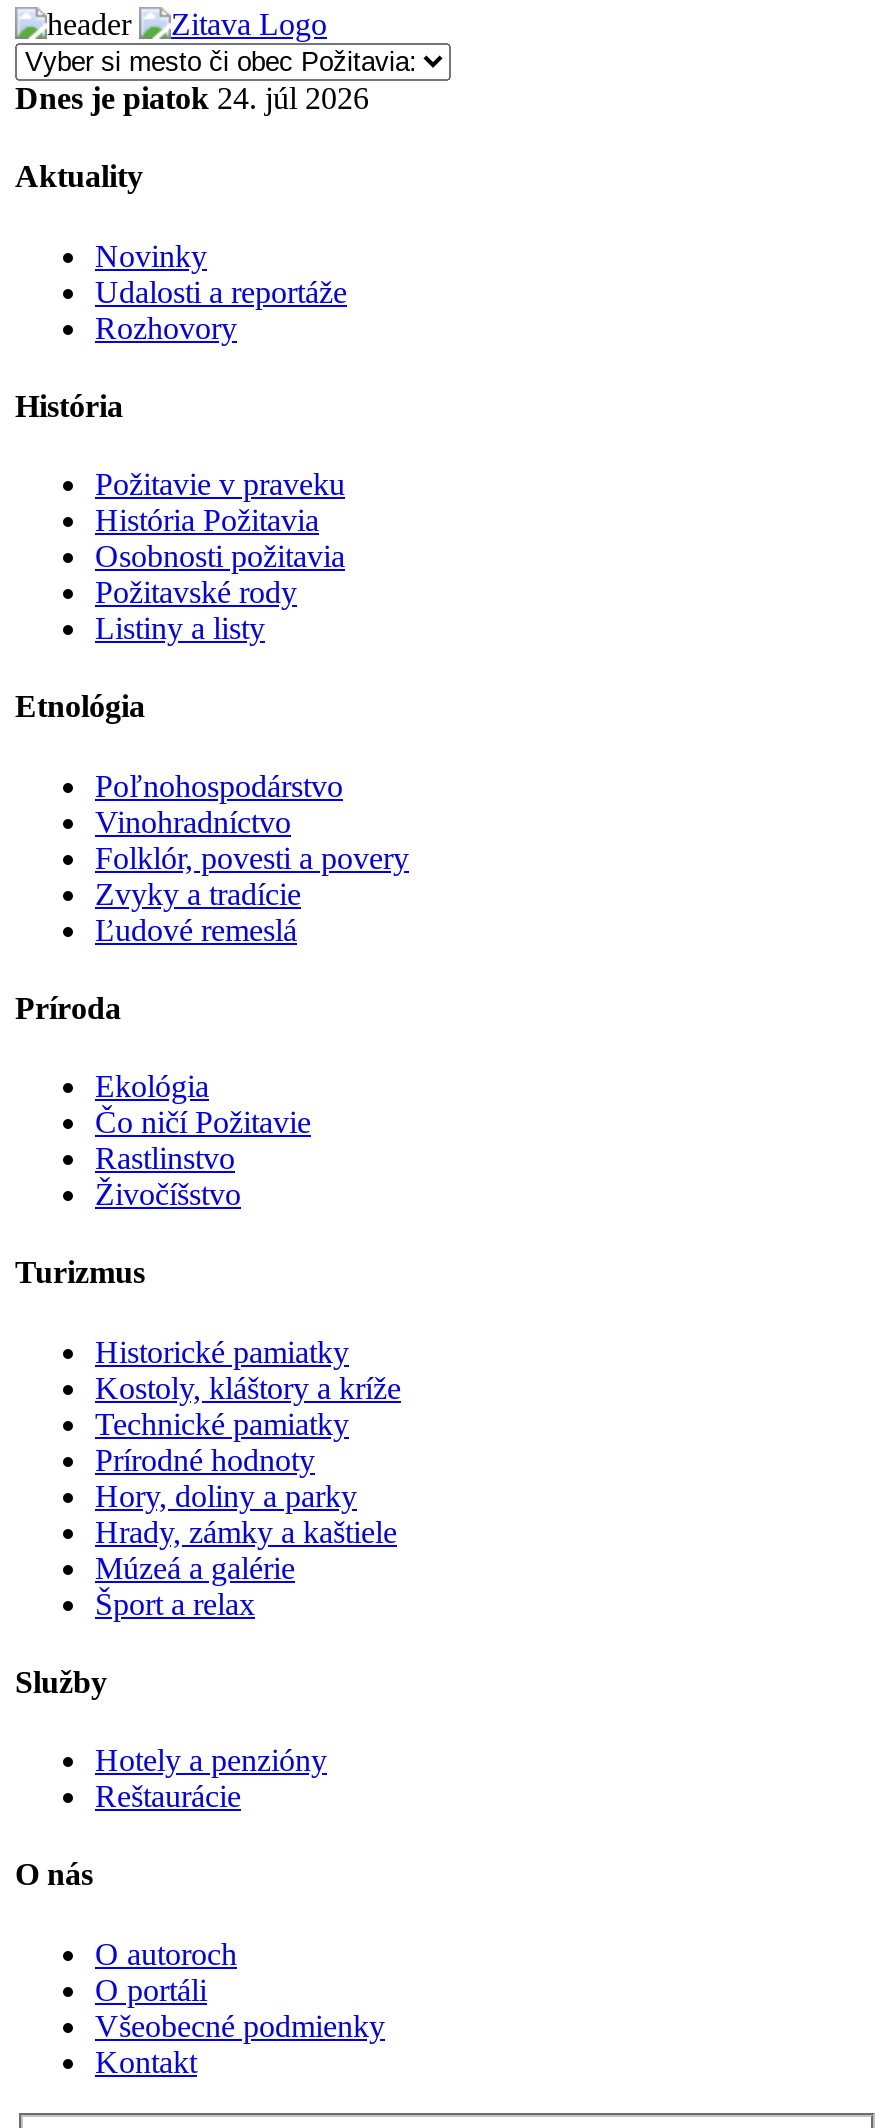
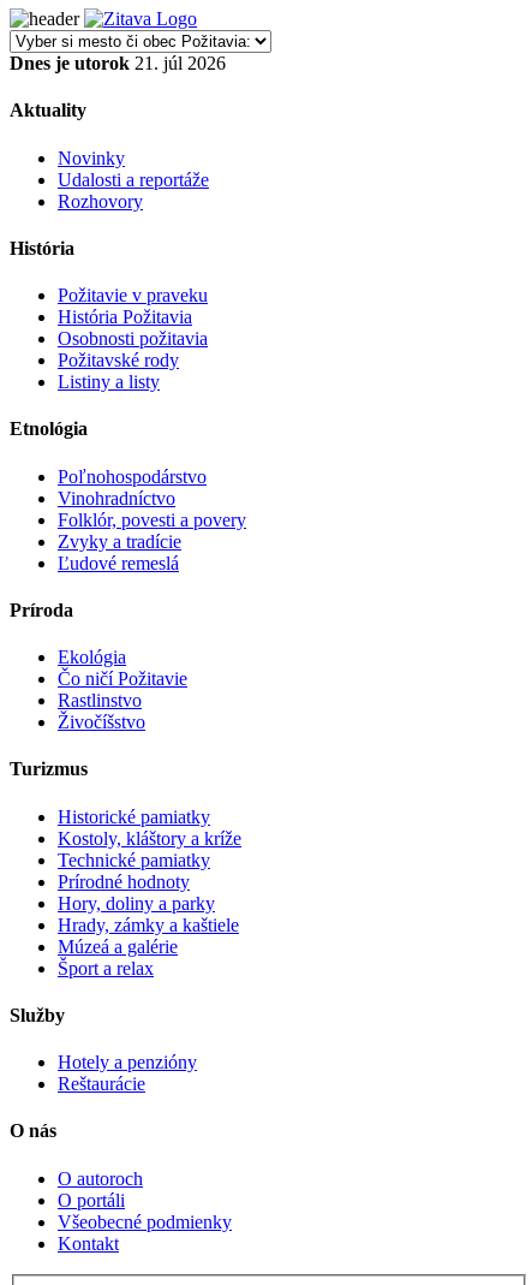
[15,81,369,115] Dnes je piatok24. júl 2026 -> [10,53,226,73] Dnes je utorok21. júl 2026

